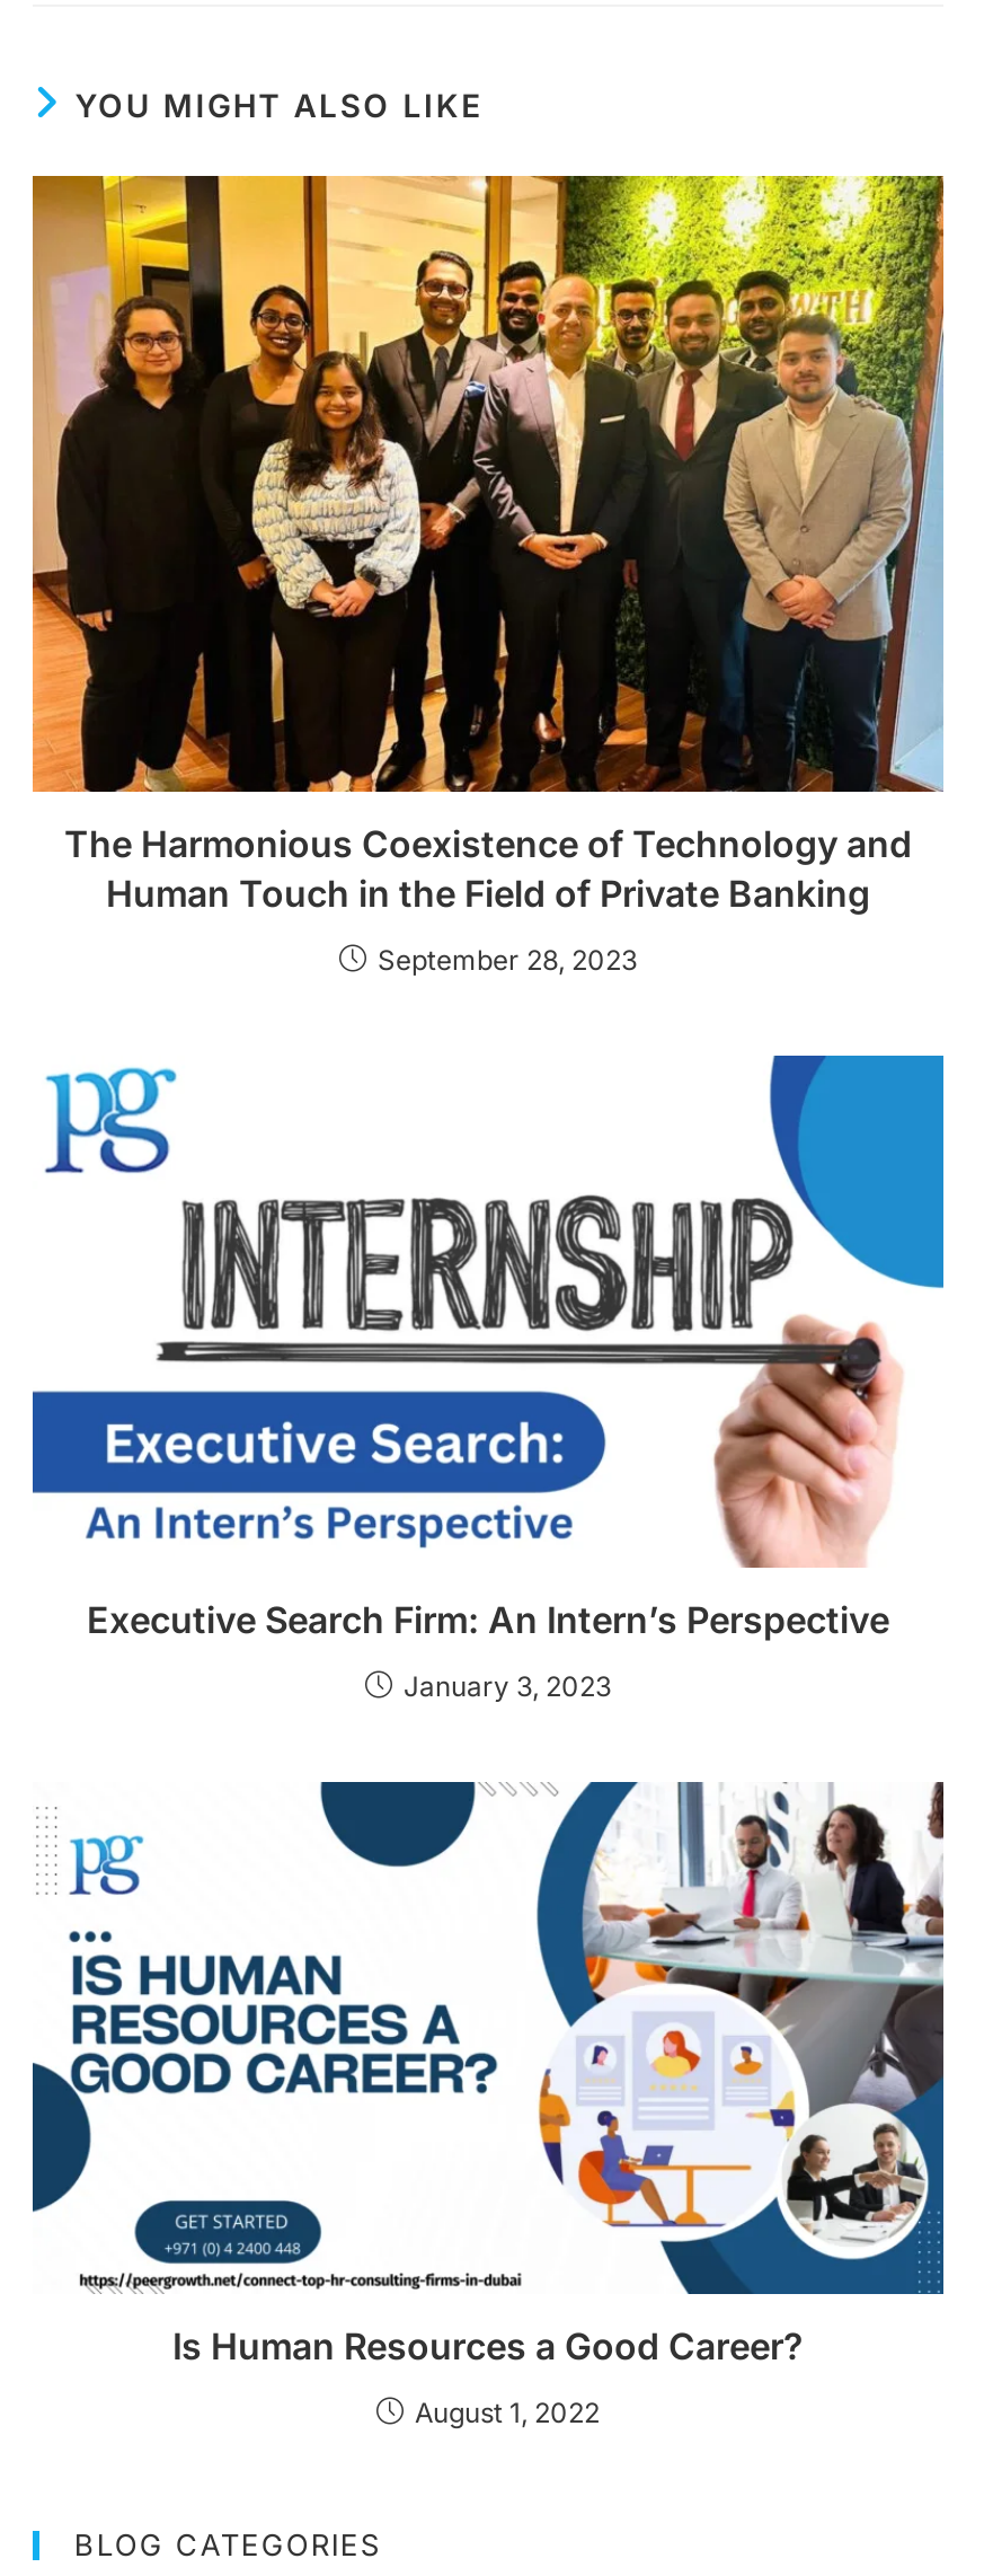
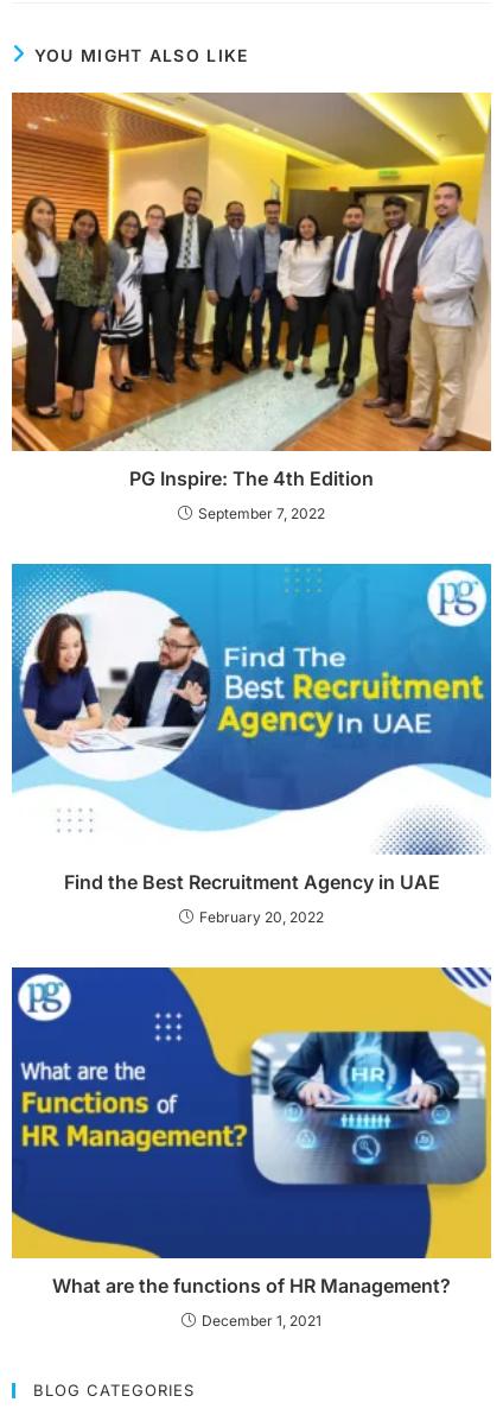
[30,174,943,916] [image] | The Harmonious Coexistence of Technology and | Human Touch in the Field of Private Banking -> [11,91,492,491] [image] | PG Inspire: The 4th Edition
[378,943,637,977] September 28, 2023 -> [198,505,325,523] September 7, 2022
[33,1053,943,1641] [image] | Executive Search Firm: An Intern’s Perspective -> [11,563,492,894] [image] | Find the Best Recruitment Agency in UAE
[404,1669,611,1702] January 3, 2023 -> [199,908,324,926] February 20, 2022
[33,1780,946,2367] [image] | Is Human Resources a Good Career? -> [11,966,492,1297] [image] | What are the functions of HR Management?
[415,2394,600,2428] August 1, 2022 -> [202,1311,321,1329] December 1, 2021

